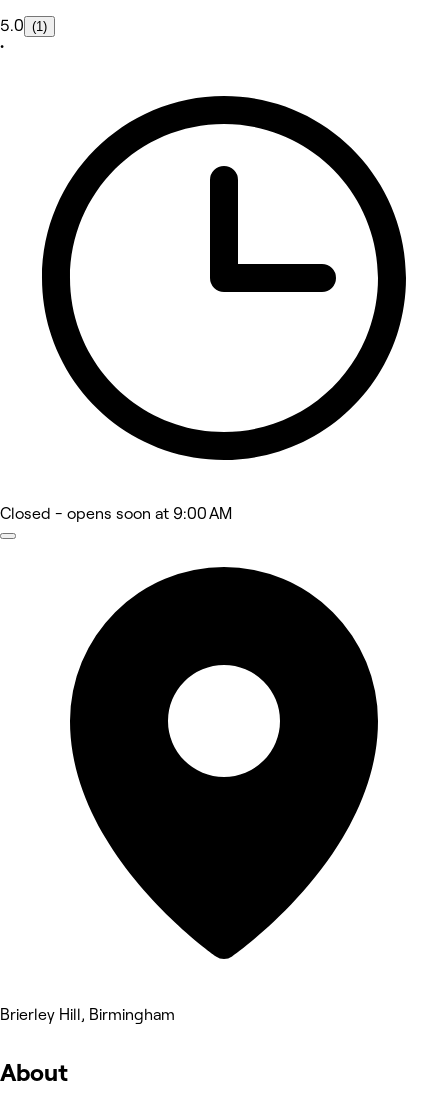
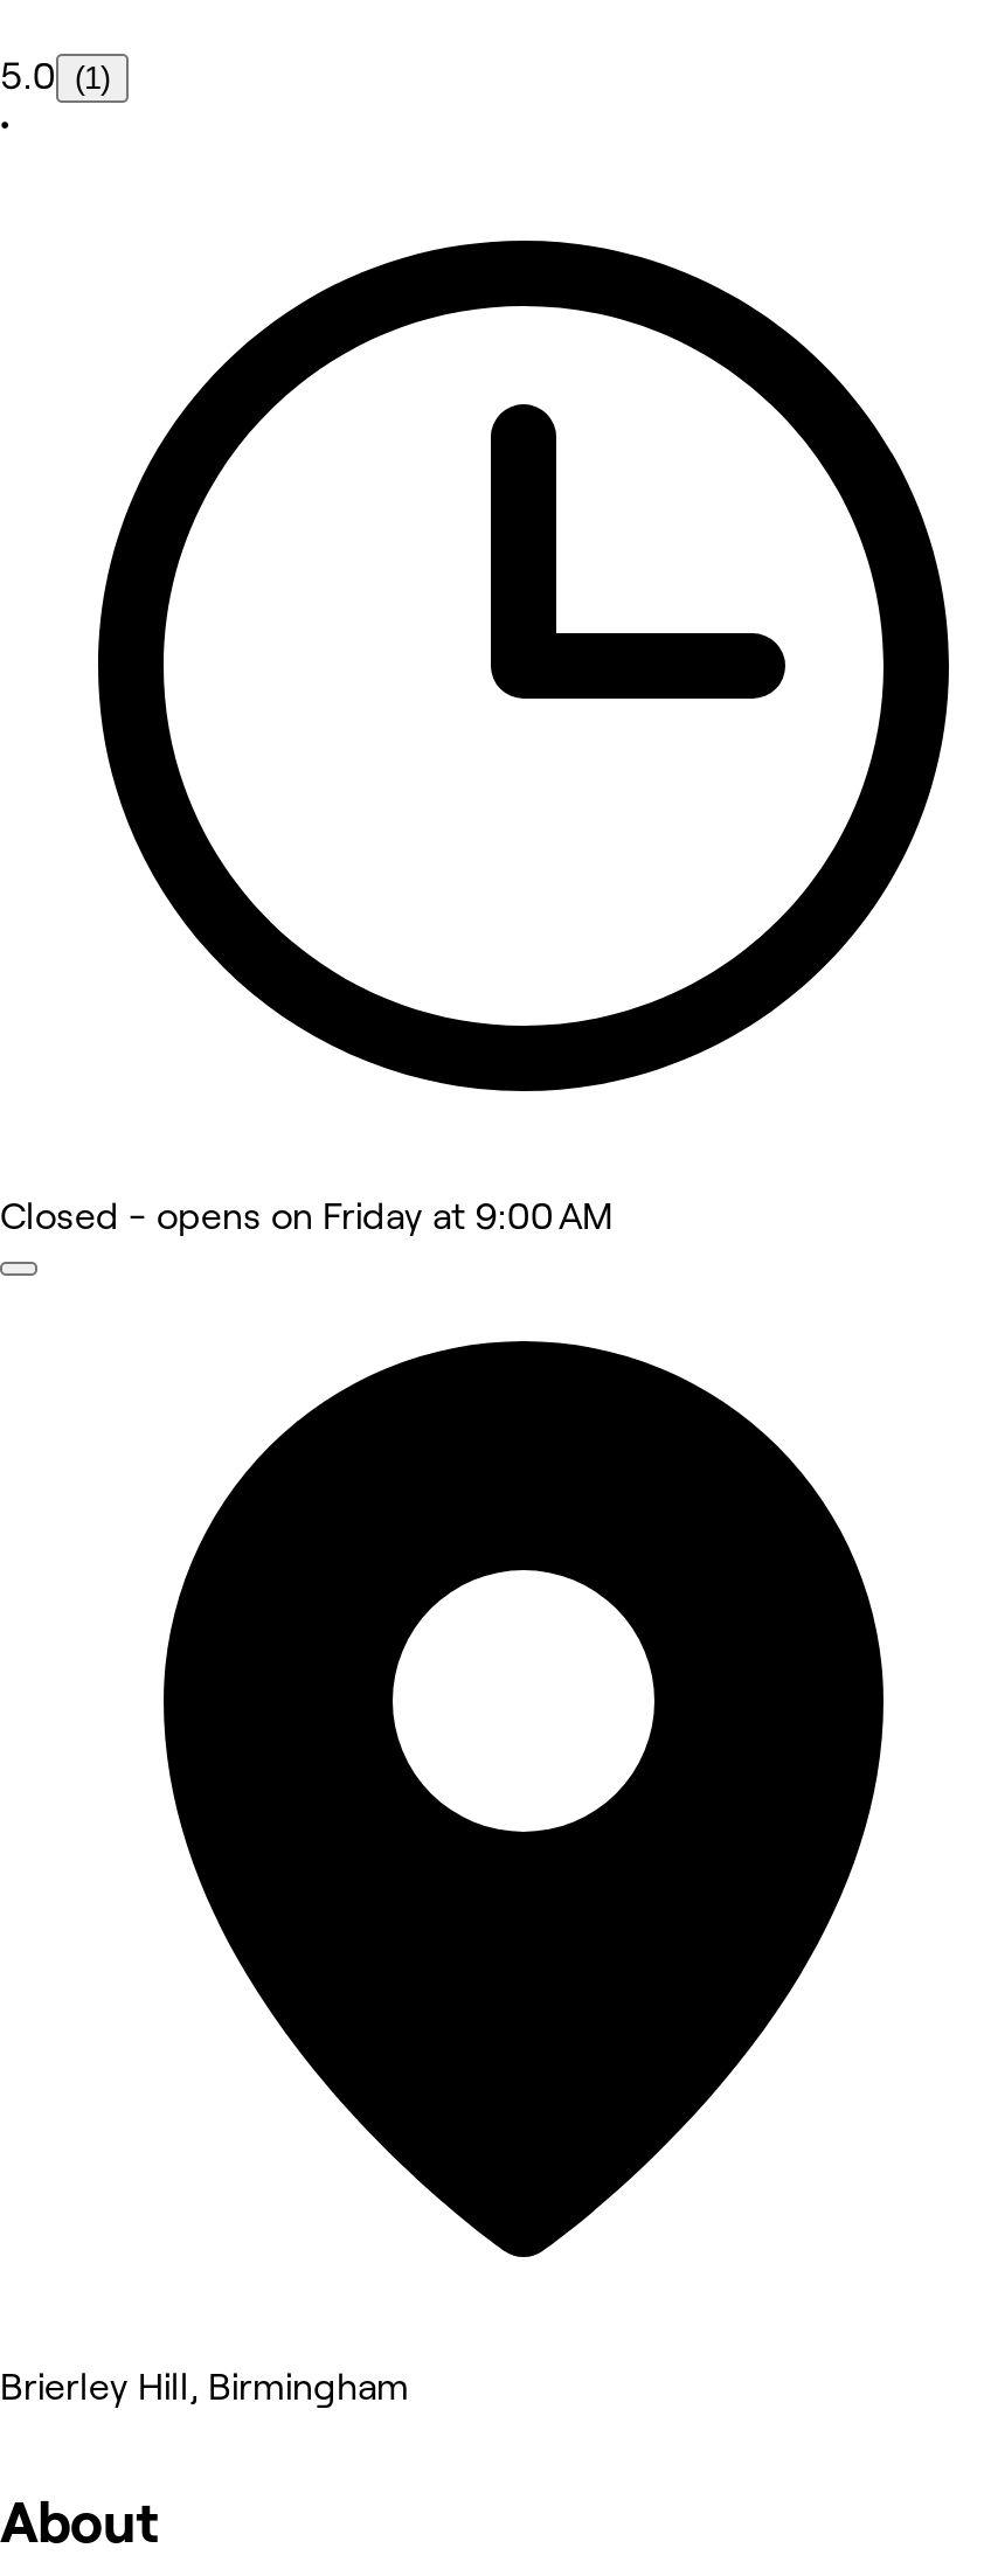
[0,505,232,522] Closed - opens soon at 9:00 AM -> [0,1197,612,1237] Closed - opens on Friday at 9:00 AM

